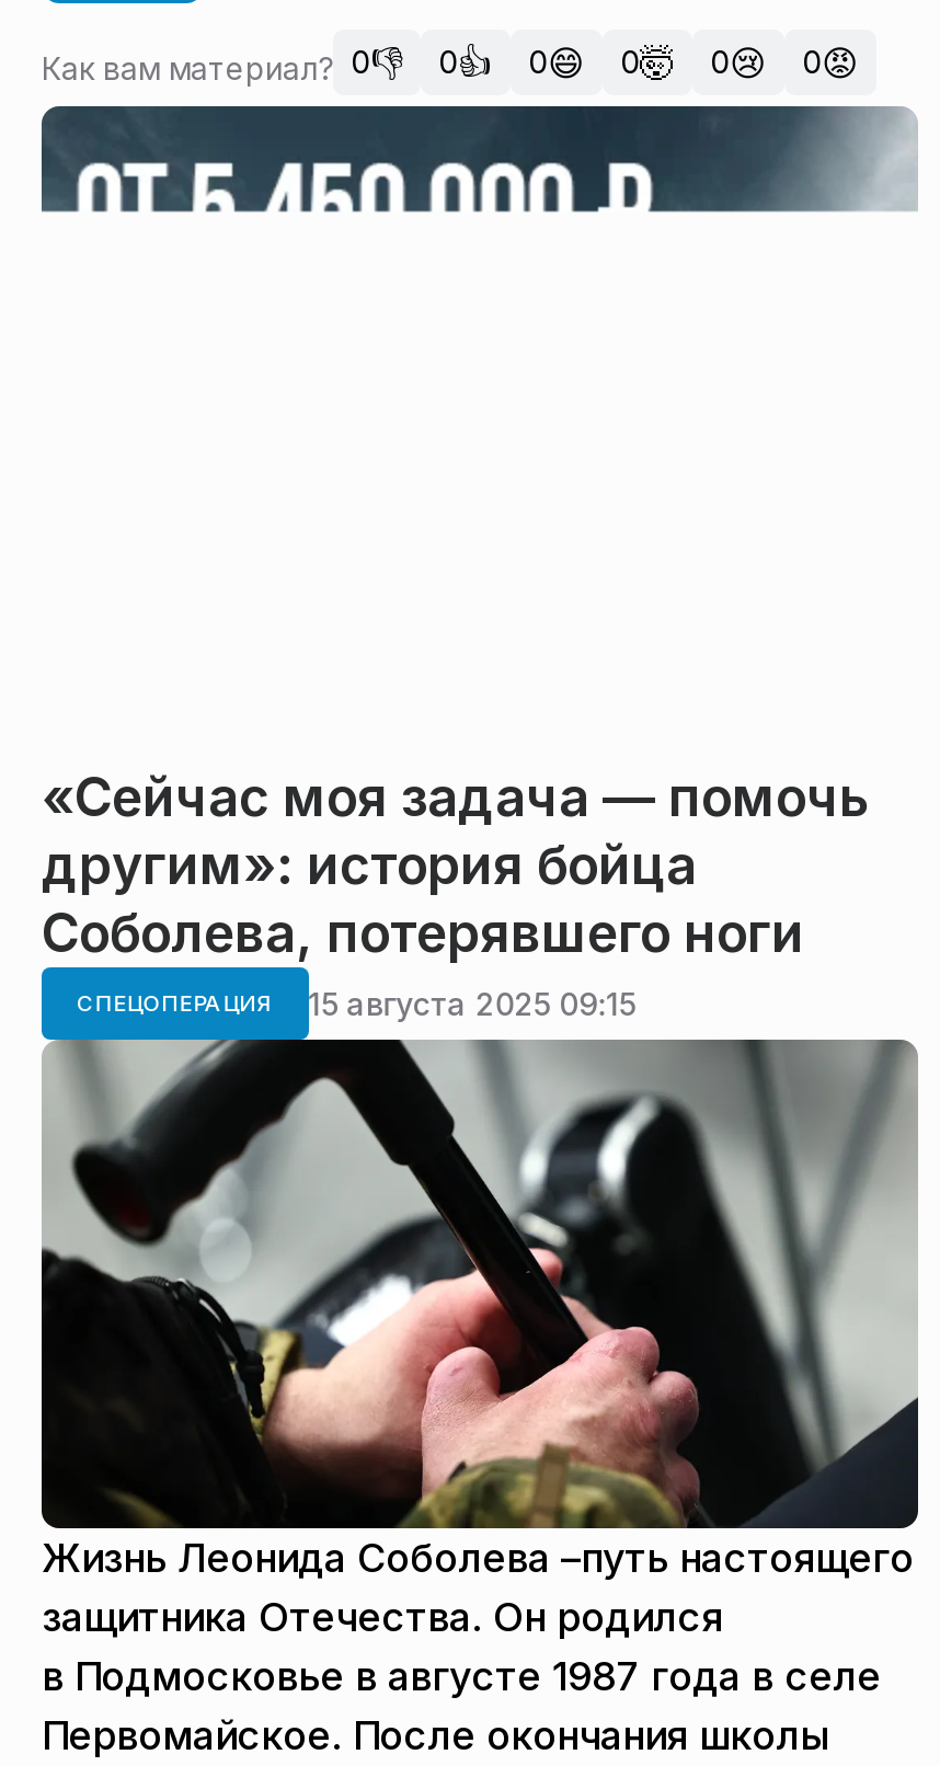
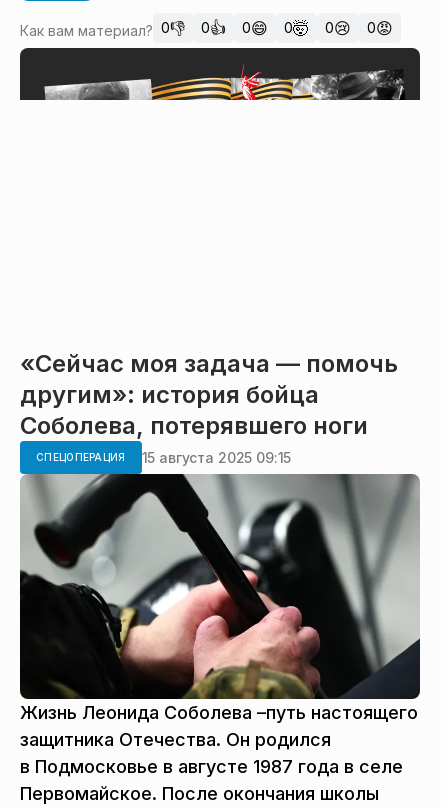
[42,105,918,219] [image] -> [19,47,421,101] [image]

